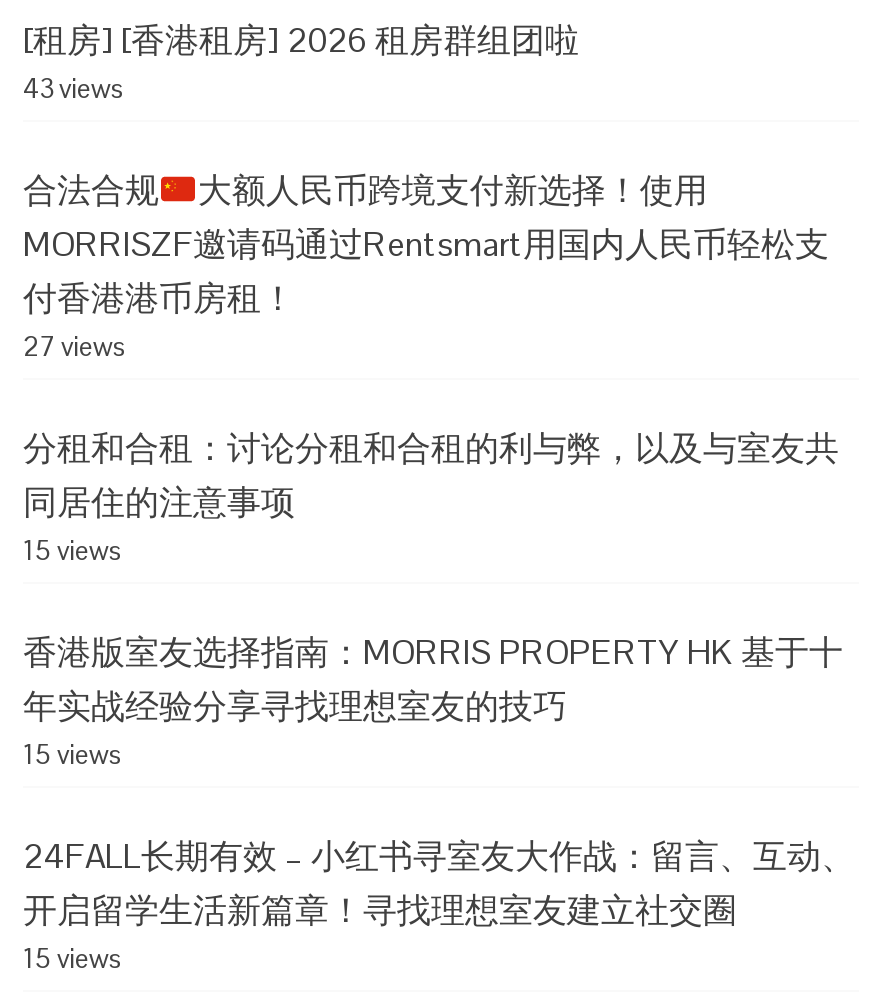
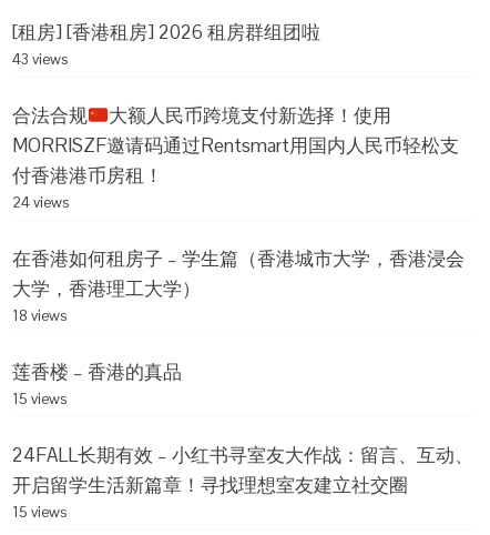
[23,330,125,364] 27 views -> [12,193,69,212] 24 views
[23,426,839,568] 分租和合租：讨论分租和合租的利与弊，以及与室友共 | 同居住的注意事项 | 15 views -> [12,246,465,325] 在香港如何租房子 – 学生篇（香港城市大学，香港浸会 | 大学，香港理工大学） | 18 views
[23,630,843,728] 香港版室友选择指南：MORRIS PROPERTY HK 基于十 | 年实战经验分享寻找理想室友的技巧 -> [12,360,182,384] 莲香楼 – 香港的真品

